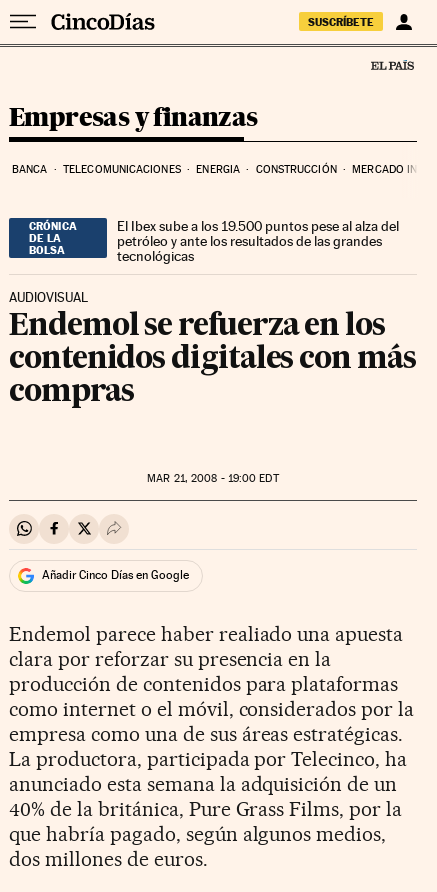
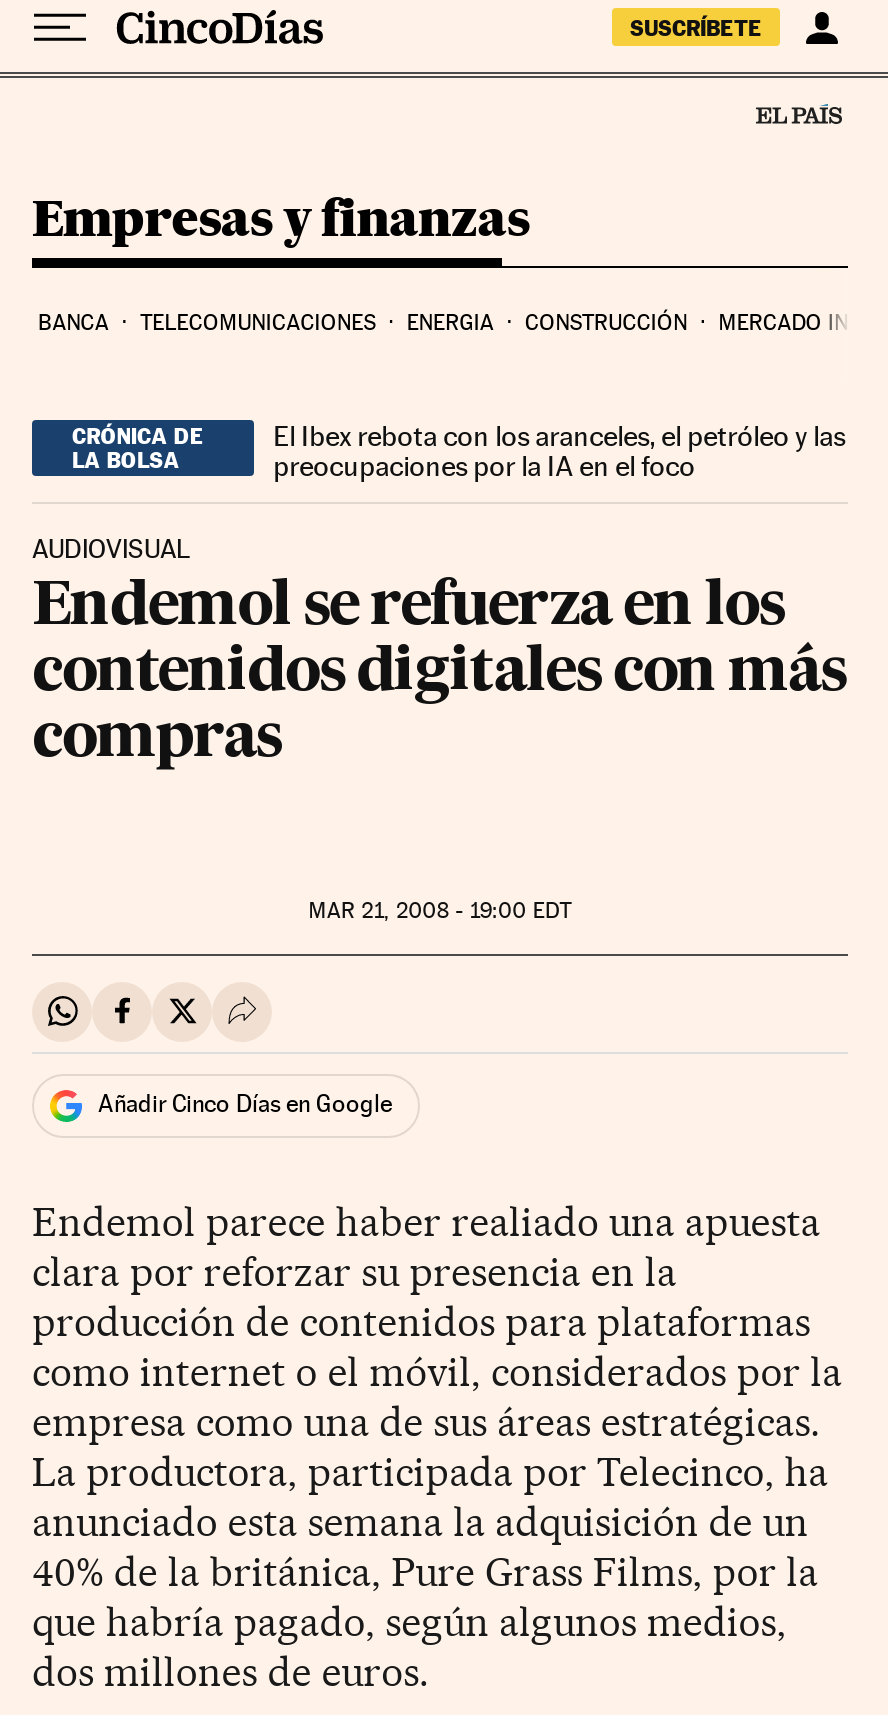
[117,218,399,264] El Ibex sube a los 19.500 puntos pese al alza del | petróleo y ante los resultados de las grandes | tecnológicas -> [273,419,845,481] El Ibex rebota con los aranceles, el petróleo y las | preocupaciones por la IA en el foco

